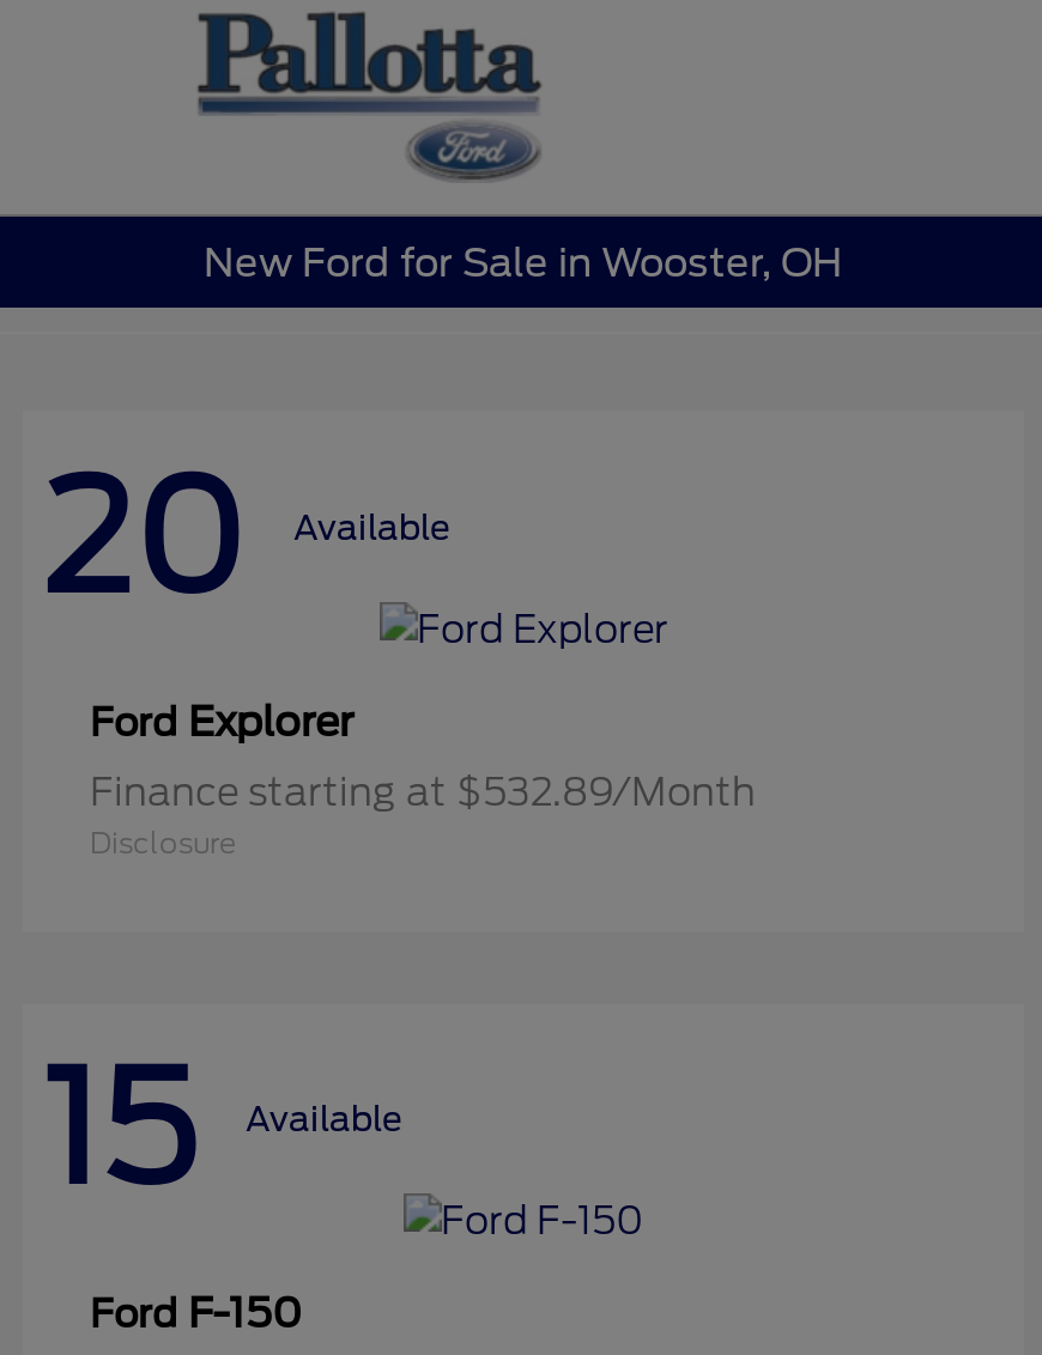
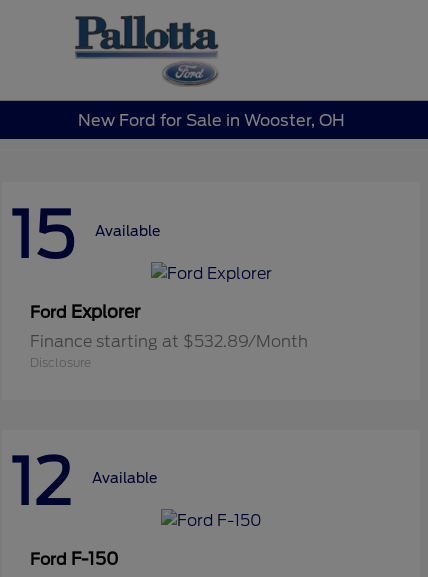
[42,446,449,628] 20 Available -> [10,197,160,273] 15 Available
[42,1039,401,1220] 15 Available -> [10,444,157,520] 12 Available

